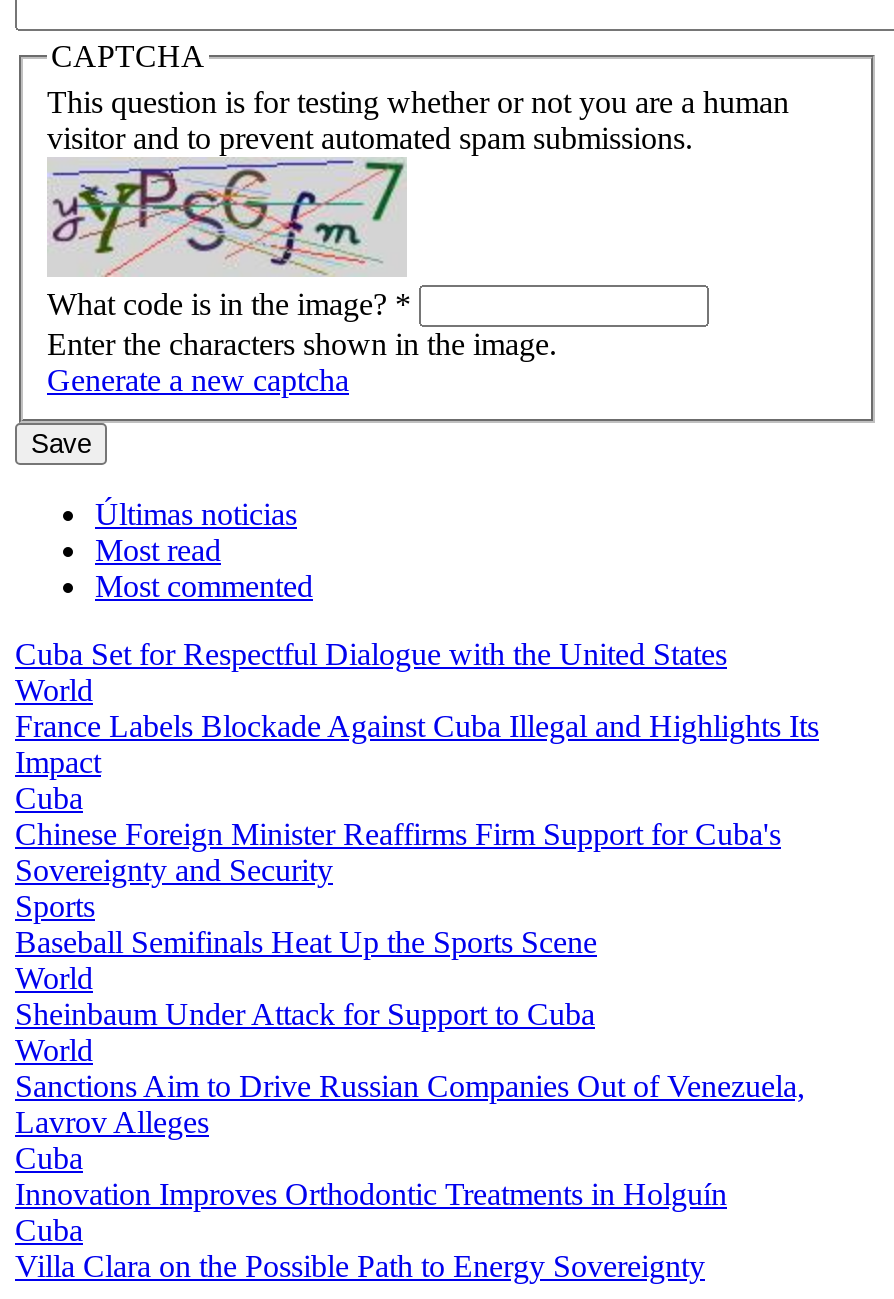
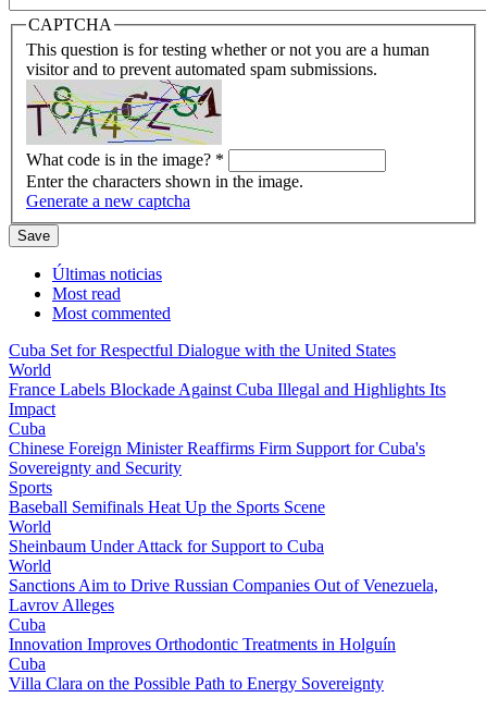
[47,161,405,277] [image] -> [26,82,222,146] [image]

